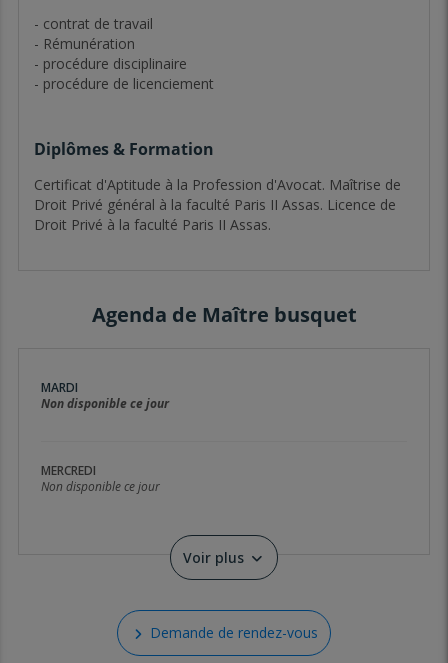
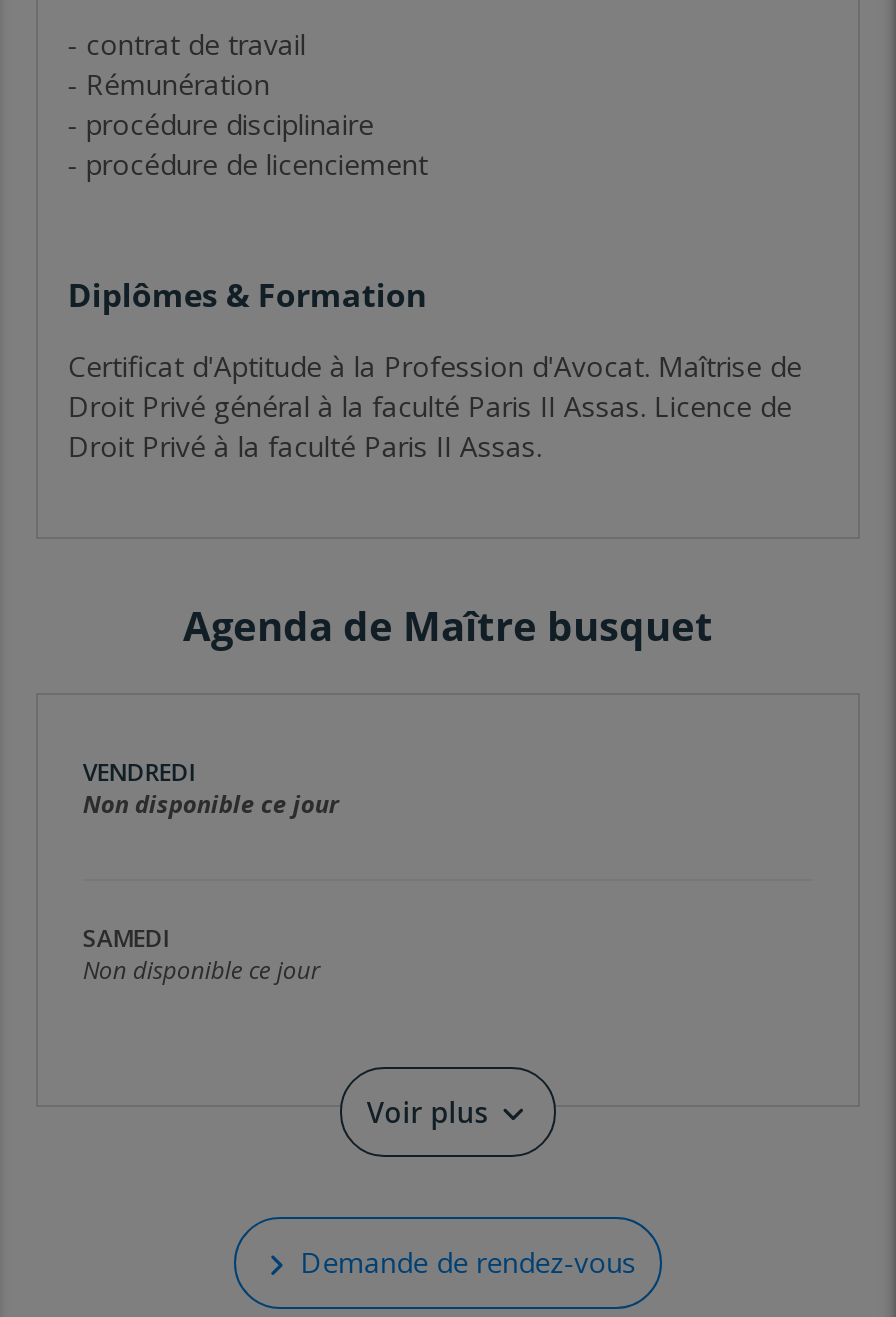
[41,379,78,396] MARDI -> [83,755,195,789] VENDREDI
[41,462,96,479] MERCREDI -> [83,921,169,955] SAMEDI

